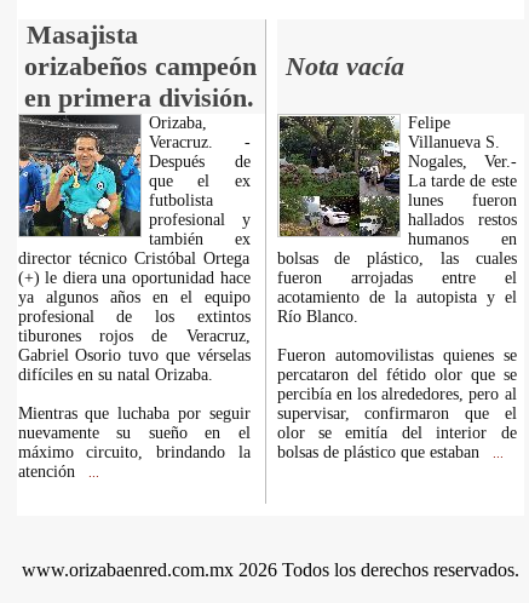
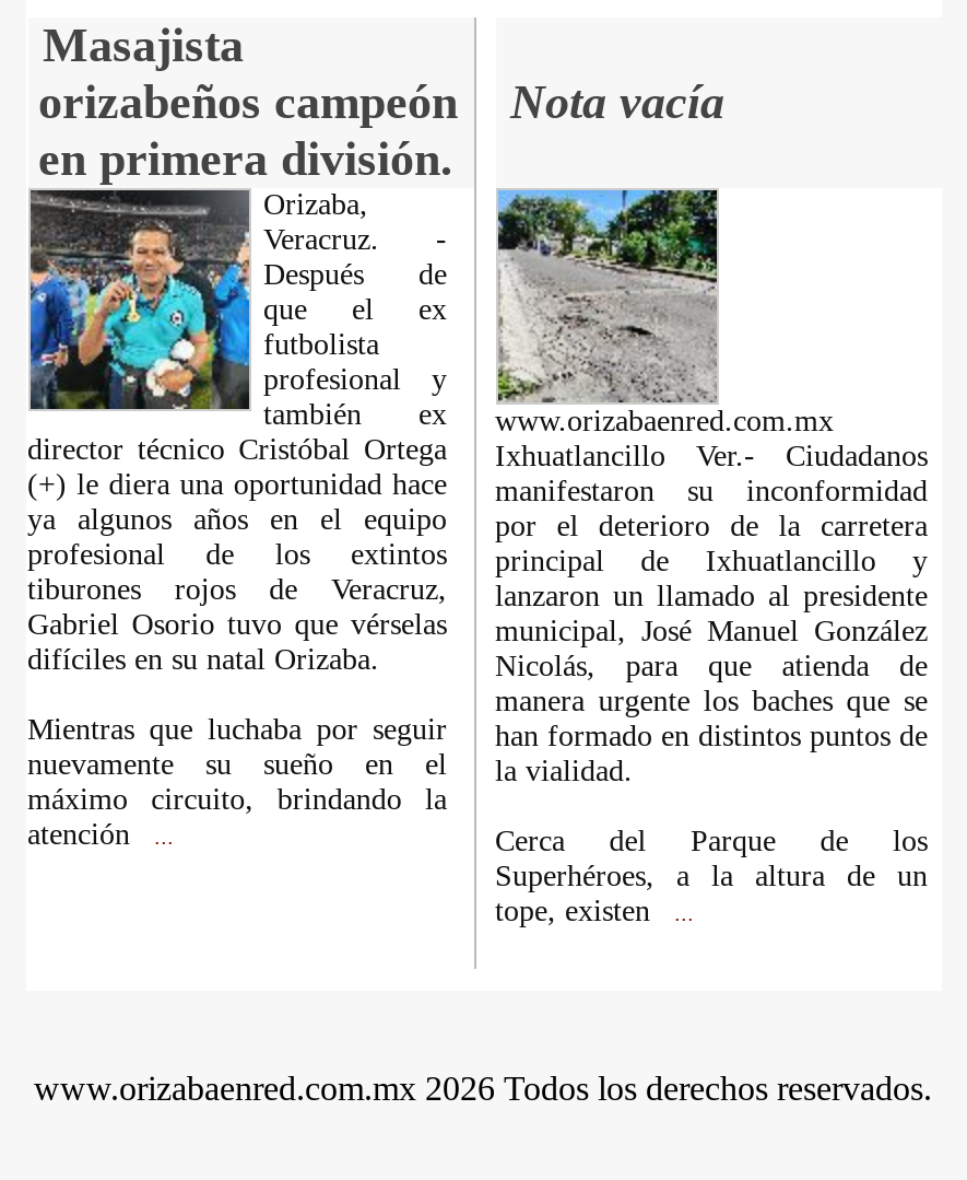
[277,114,516,326] [image] | Felipe | Villanueva S. | Nogales, Ver.- | La tarde de este | lunes fueron | hallados restos | humanos en | bolsas de plástico, las cuales | fueron arrojadas entre el | acotamiento de la autopista y el | Río Blanco. -> [495,188,928,787] [image] | www.orizabaenred.com.mx | Ixhuatlancillo Ver.- Ciudadanos | manifestaron su inconformidad | por el deterioro de la carretera | principal de Ixhuatlancillo y | lanzaron un llamado al presidente | municipal, José Manuel González | Nicolás, para que atienda de | manera urgente los baches que se | han formado en distintos puntos de | la vialidad.
[277,346,516,461] Fueron automovilistas quienes se | percataron del fétido olor que se | percibía en los alrededores, pero al | supervisar, confirmaron que el | olor se emitía del interior de | bolsas de plástico que estaban ... -> [495,825,928,927] Cerca del Parque de los | Superhéroes, a la altura de un | tope, existen ...

